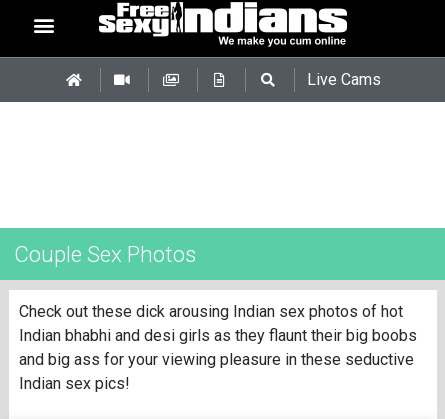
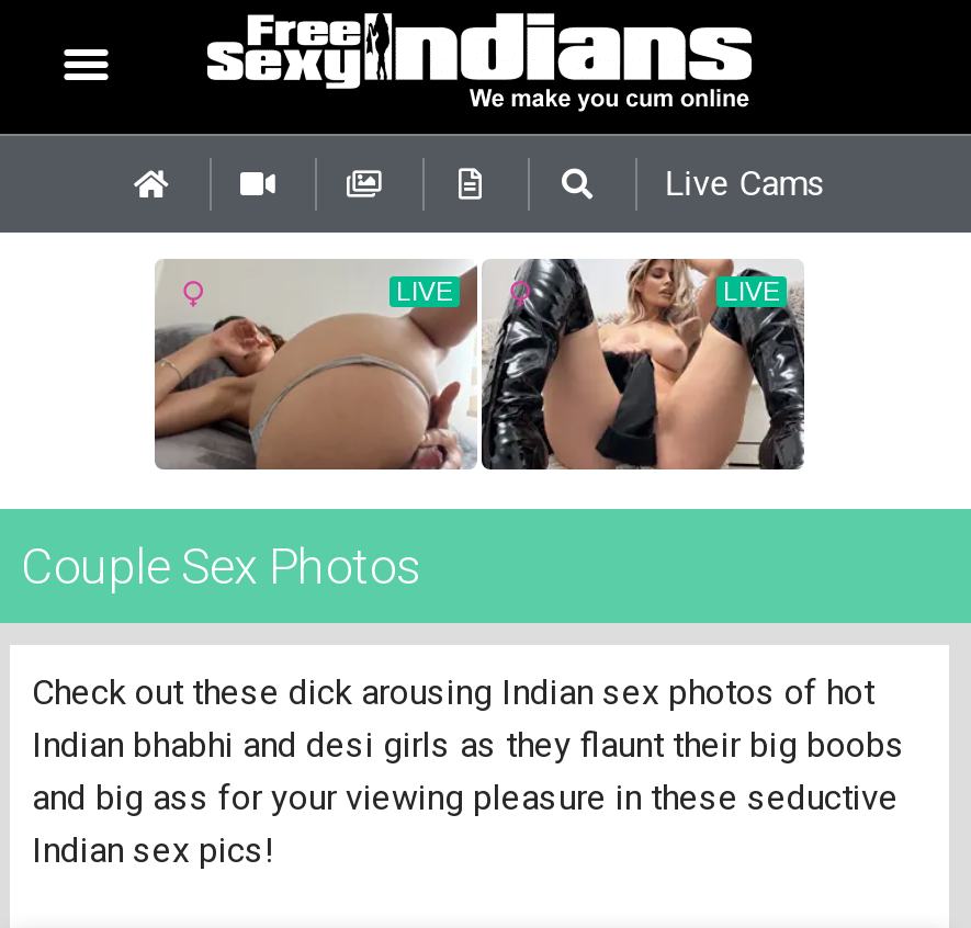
none -> [153,257,806,472] [image]

